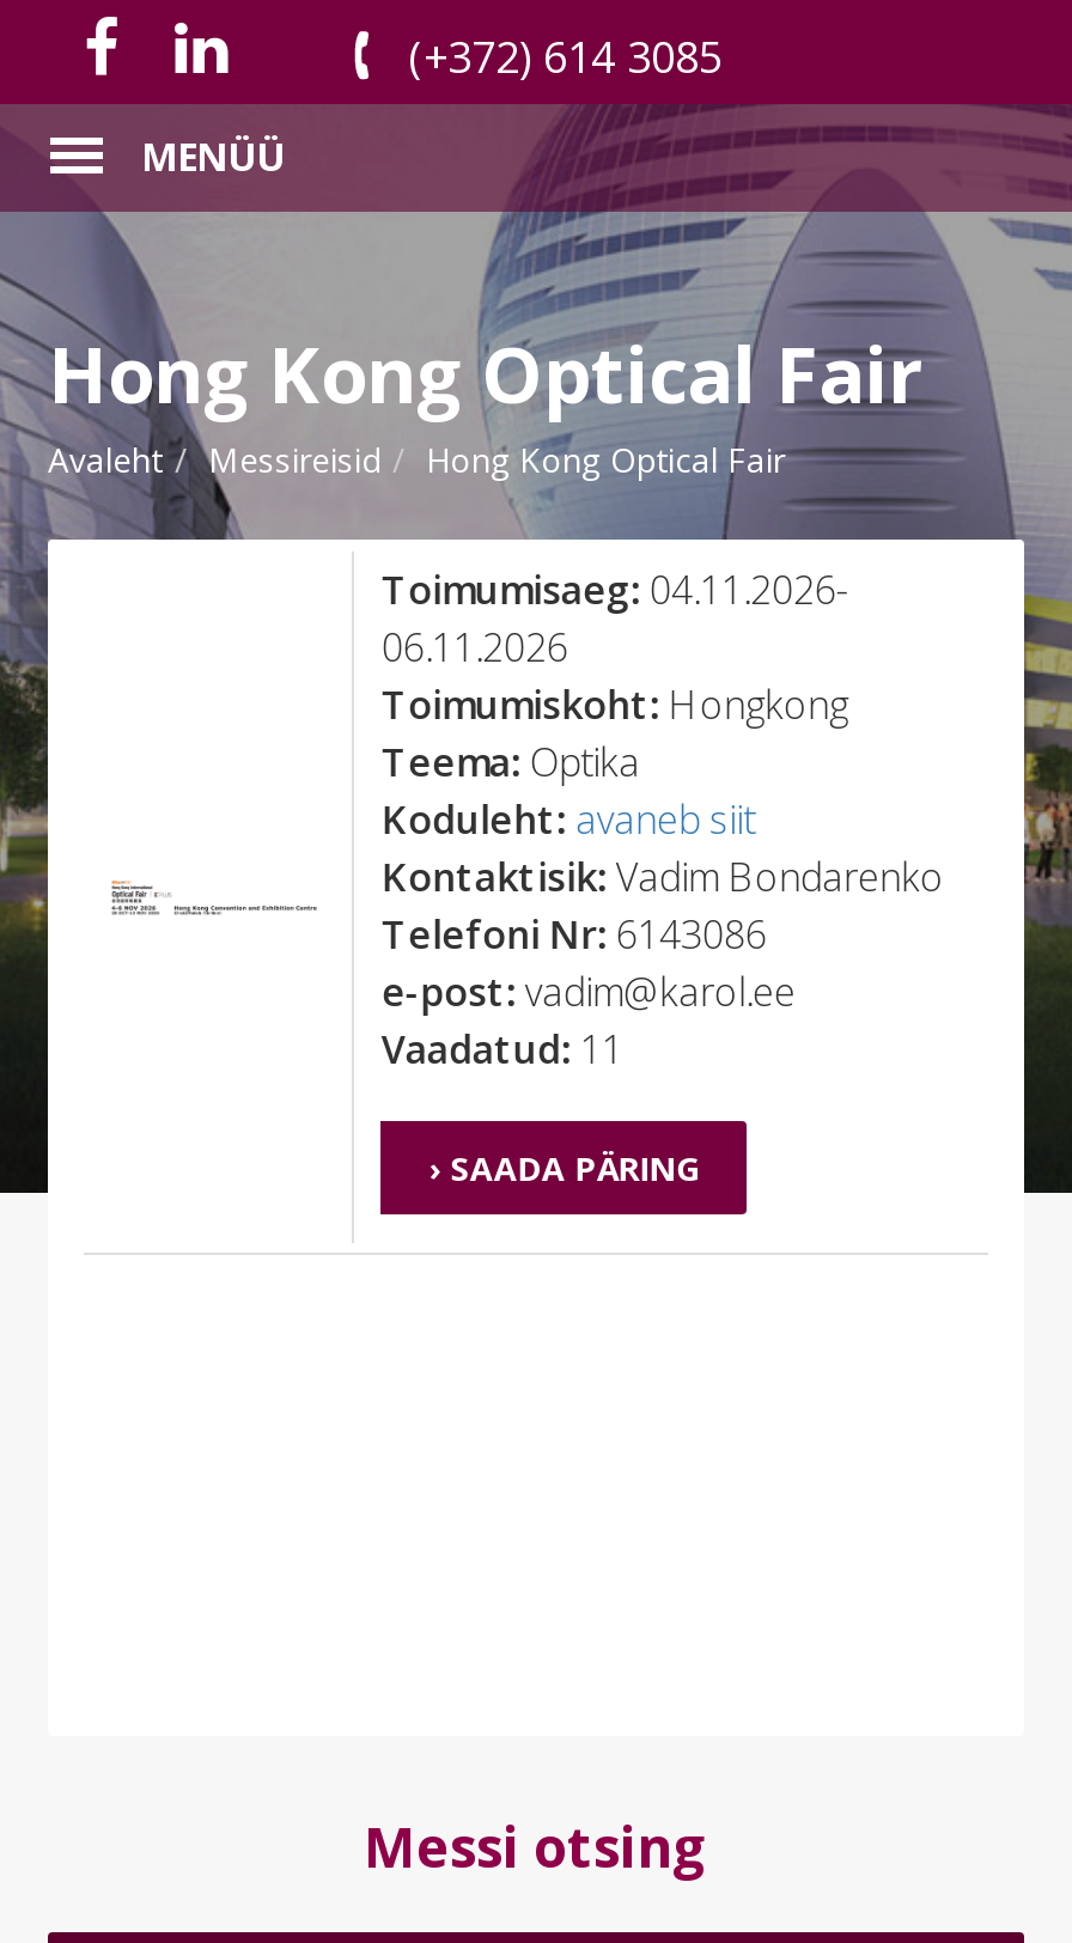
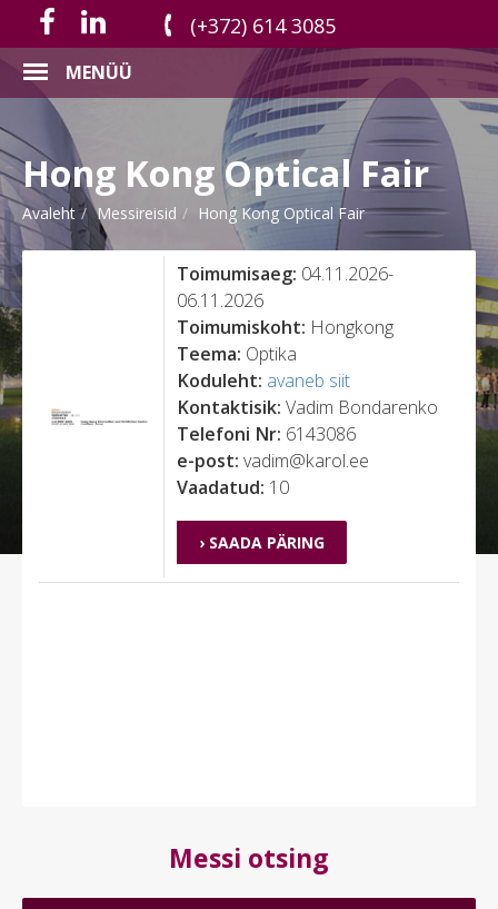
[381,1023,623,1076] Vaadatud: 11 -> [177,475,289,500] Vaadatud: 10

